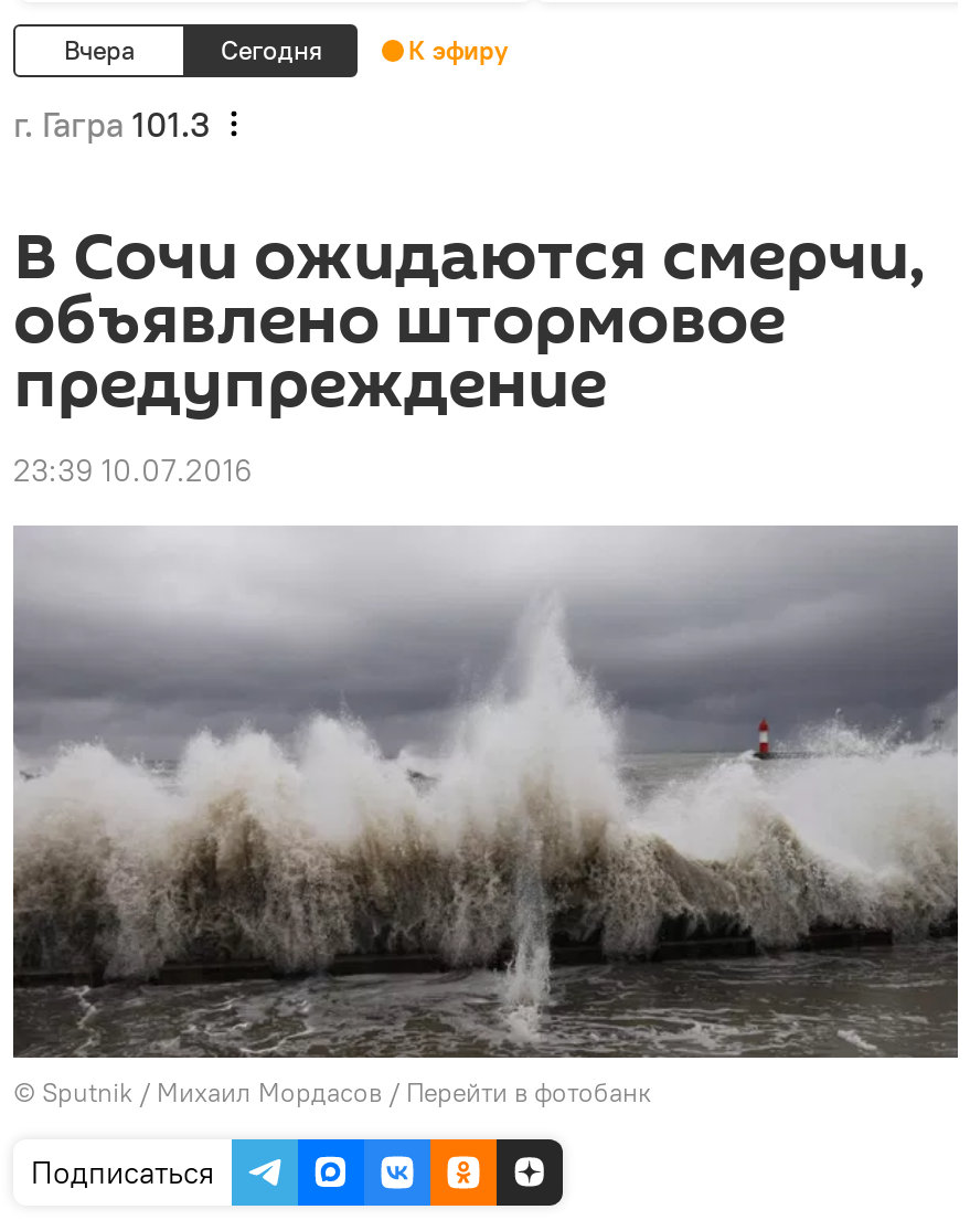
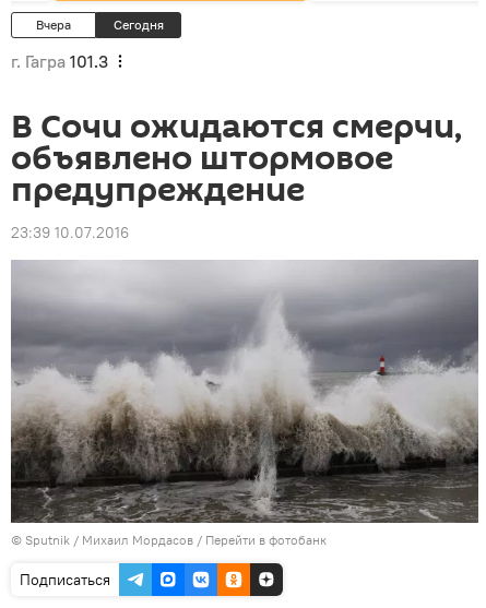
[408,33,508,66] К эфиру -> none

